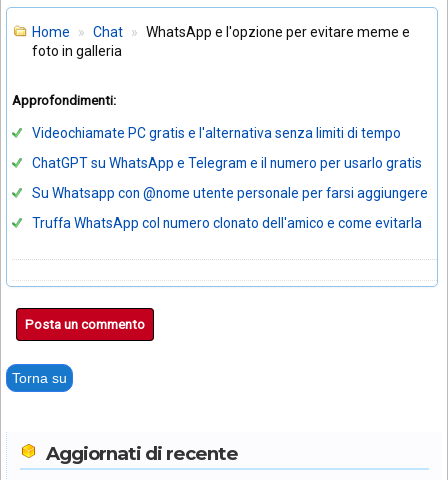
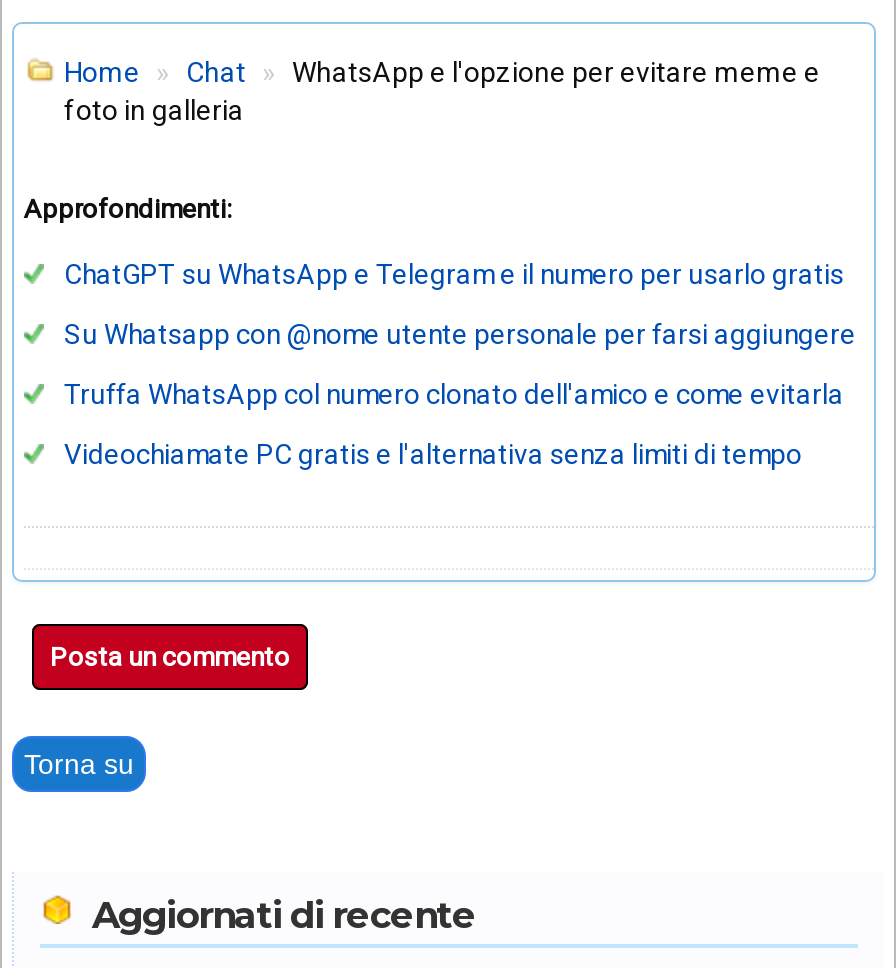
moved [32,125,401,141] -> [64,438,802,470]: Videochiamate PC gratis e l'alternativa senza limiti di tempo
moved [32,155,428,231] -> [64,258,856,410]: ChatGPT su WhatsApp e Telegram e il numero per usarlo gratis | Su Whatsapp con @nome utente personale per farsi aggiungere | Truffa WhatsApp col numero clonato dell'amico e come evitarla

